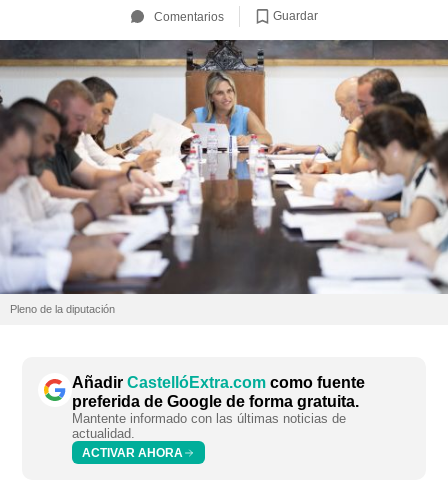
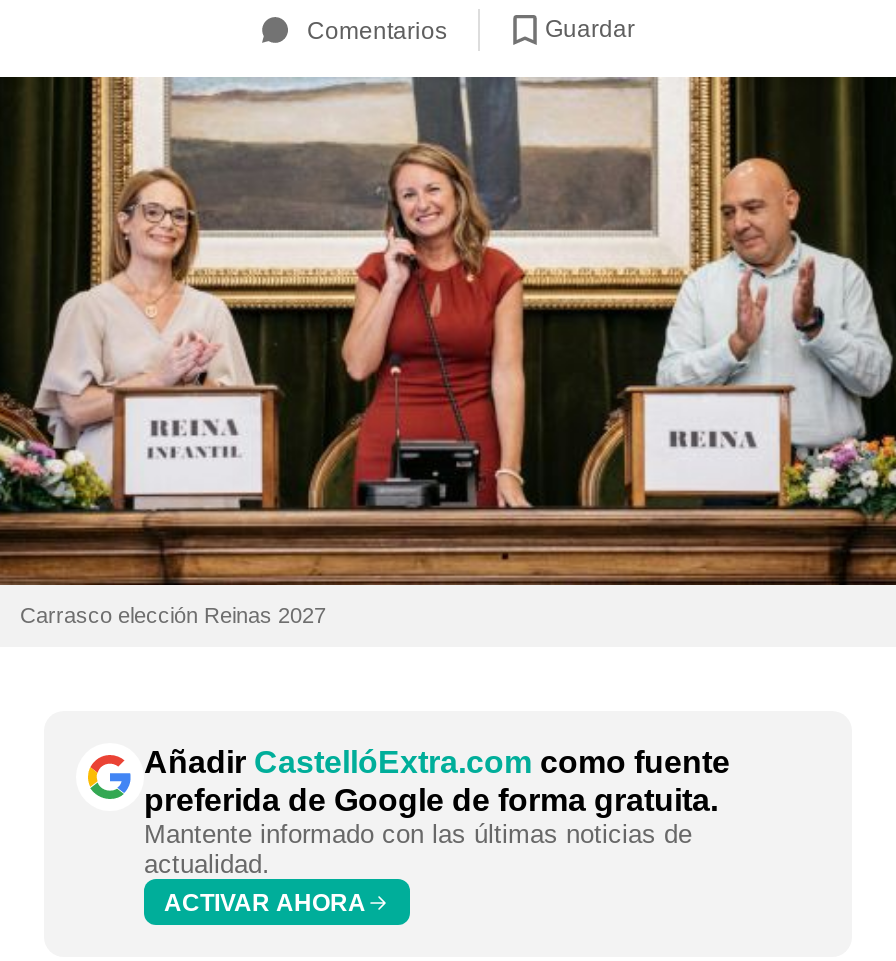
[3,39,445,315] [image] | Pleno de la diputación -> [6,75,890,627] [image] | Carrasco elección Reinas 2027

